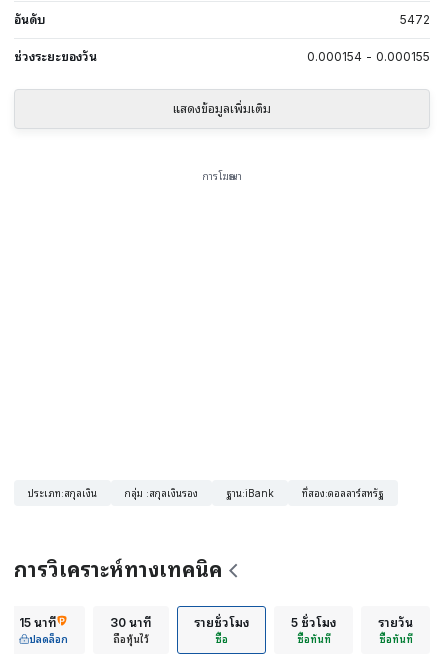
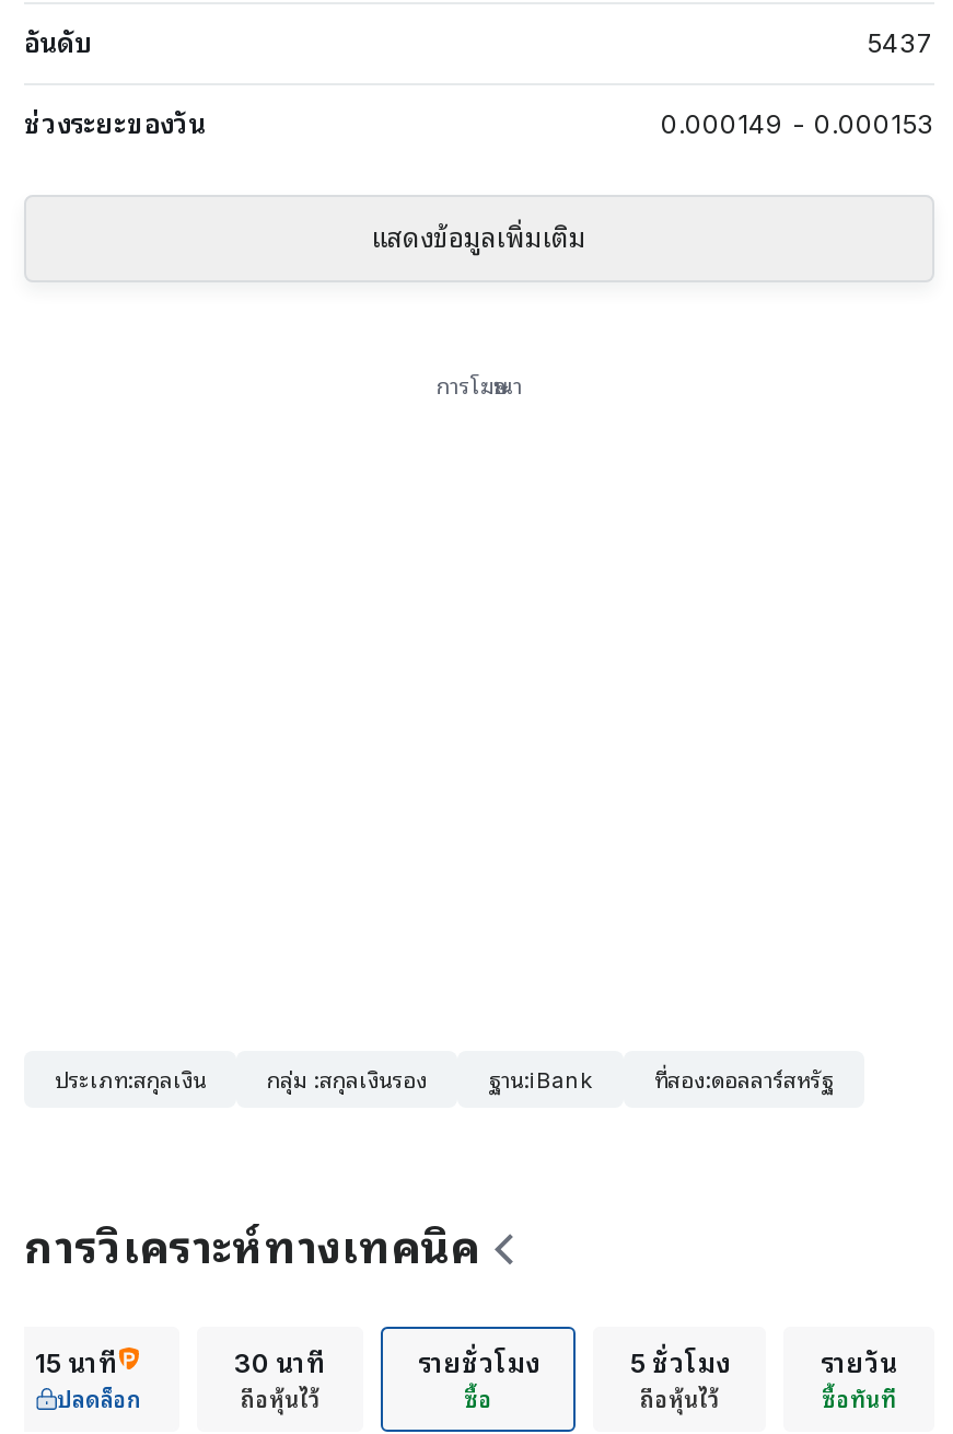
[400,12,430,27] 5472 -> [867,26,934,59] 5437
[307,49,430,64] 0.000154 - 0.000155 -> [661,107,934,140] 0.000149 - 0.000153
[296,633,330,645] ซื้อทันที -> [640,1385,719,1412] ถือหุ้นไว้

